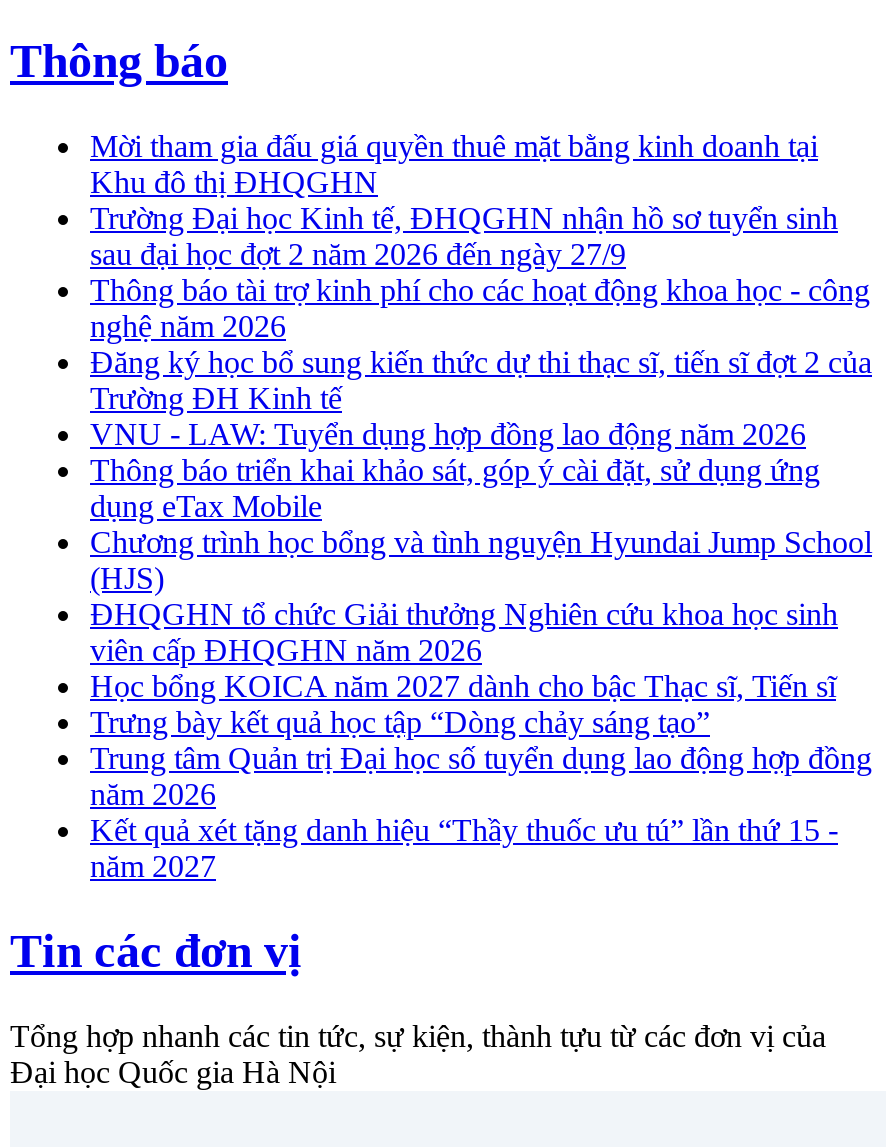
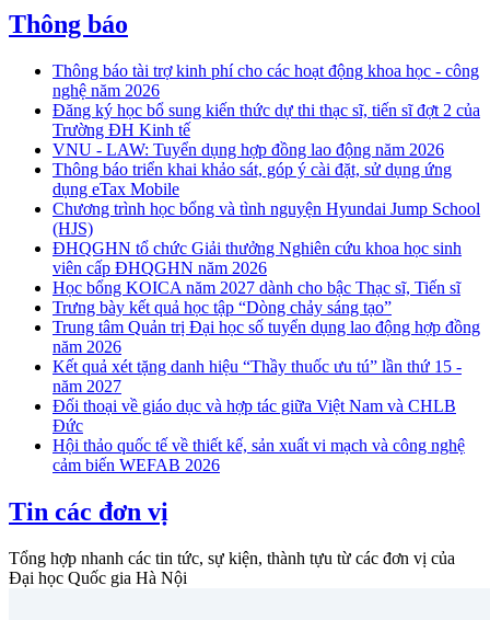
[90,129,838,271] Mời tham gia đấu giá quyền thuê mặt bằng kinh doanh tại | Khu đô thị ĐHQGHN | Trường Đại học Kinh tế, ĐHQGHN nhận hồ sơ tuyển sinh | sau đại học đợt 2 năm 2026 đến ngày 27/9 -> none
moved [90,273,872,883] -> [52,62,480,396]: Thông báo tài trợ kinh phí cho các hoạt động khoa học - công | nghệ năm 2026 | Đăng ký học bổ sung kiến thức dự thi thạc sĩ, tiến sĩ đợt 2 của | ... | Kết quả xét tặng danh hiệu “Thầy thuốc ưu tú” lần thứ 15 - | năm 2027
none -> [52,397,465,475] Đối thoại về giáo dục và hợp tác giữa Việt Nam và CHLB | Đức | Hội thảo quốc tế về thiết kế, sản xuất vi mạch và công nghệ | cảm biến WEFAB 2026

